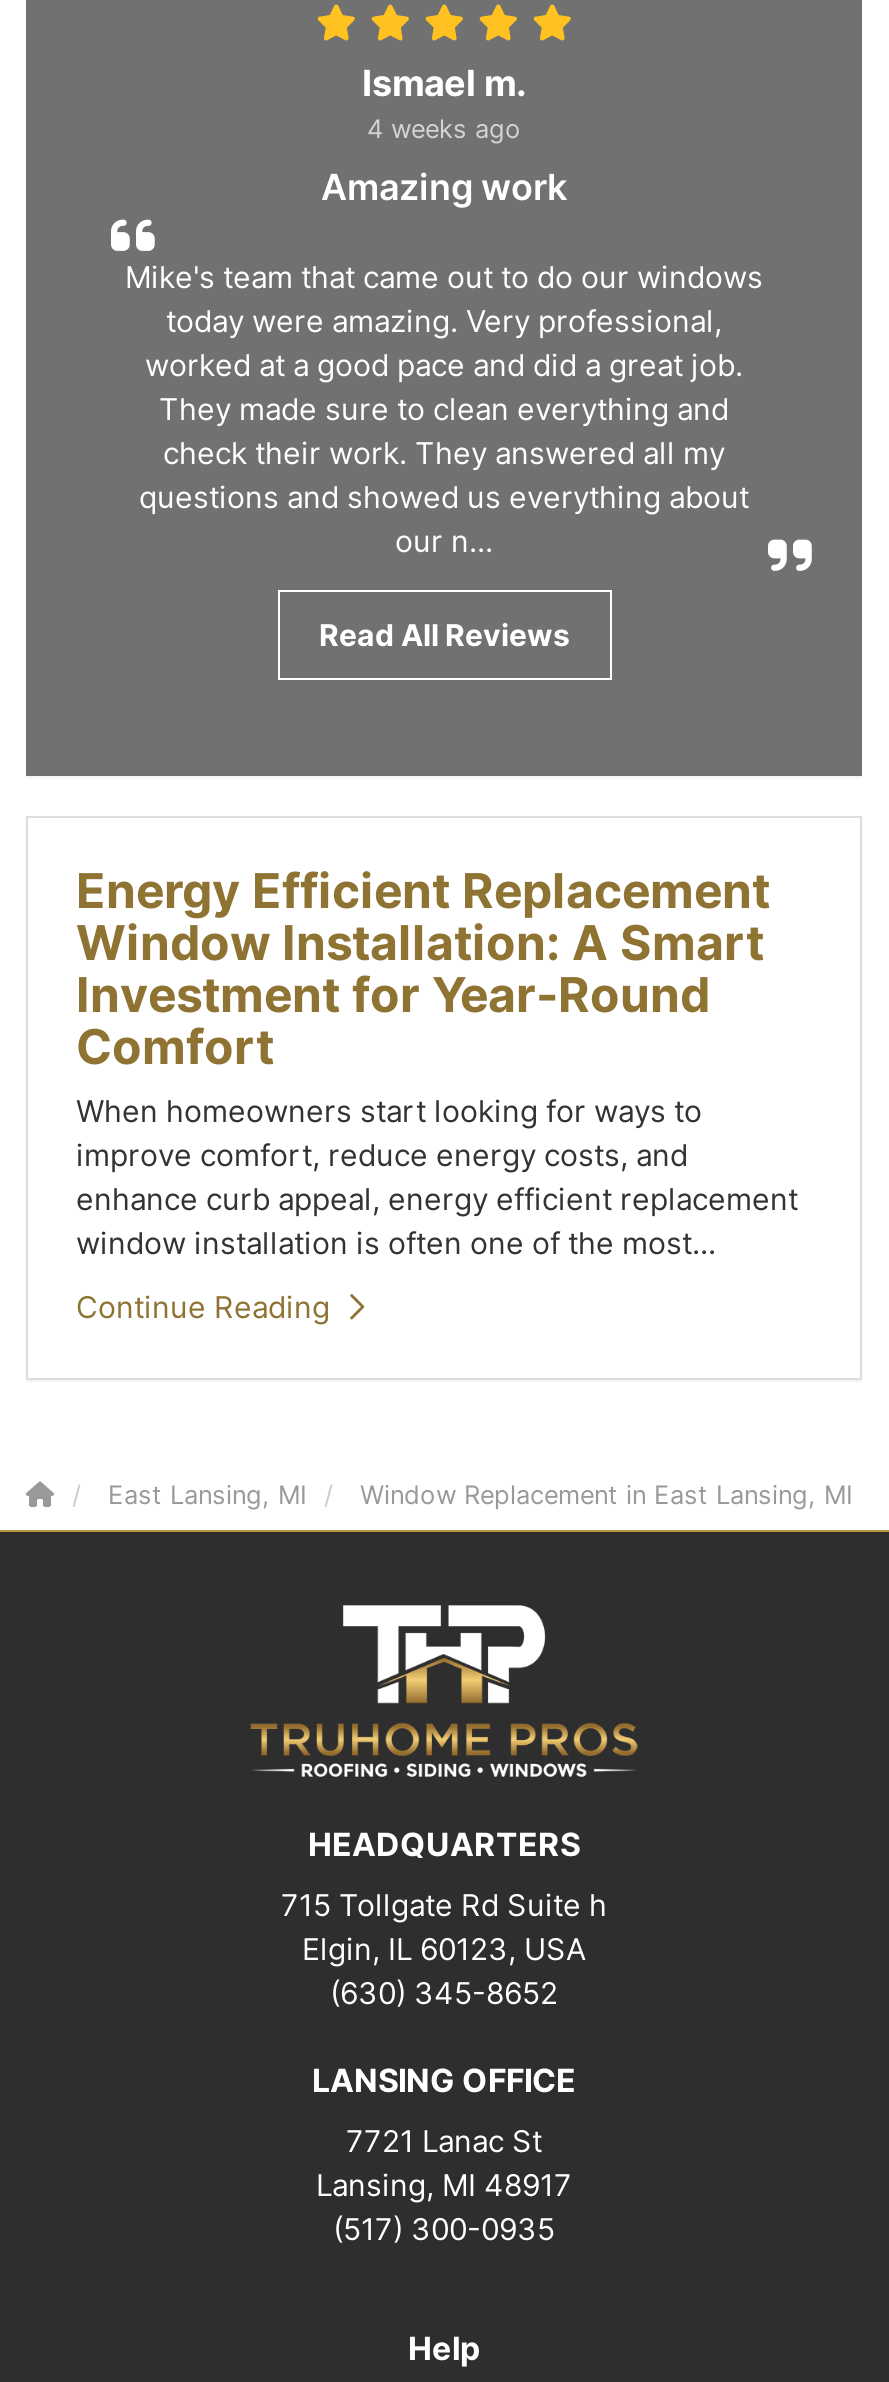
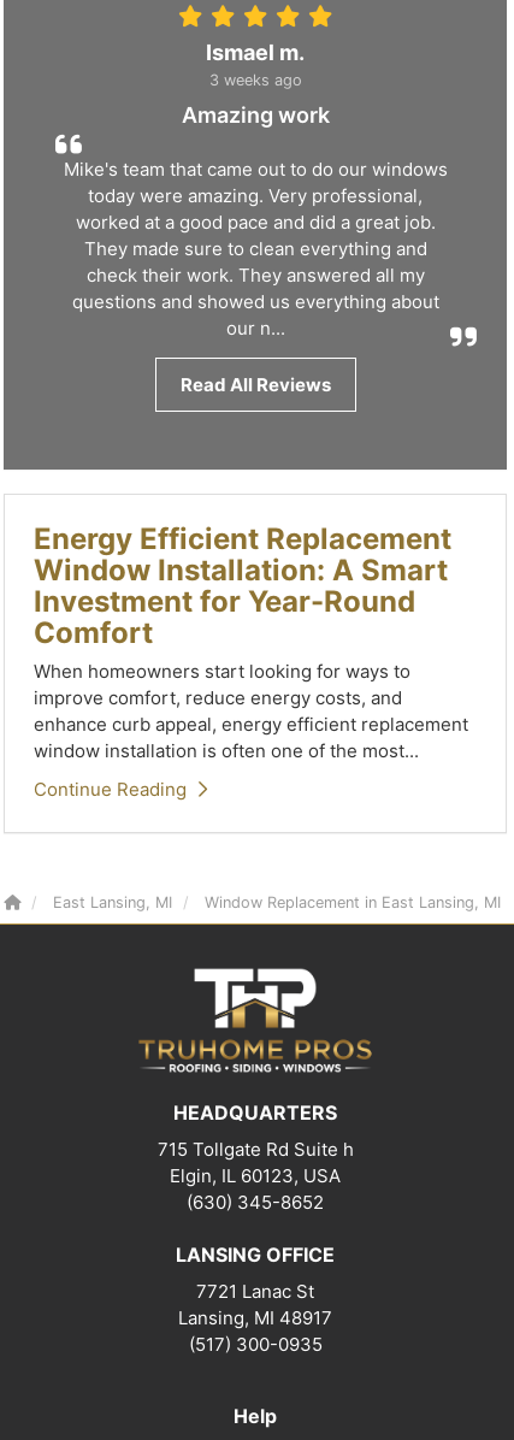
[367,113,521,143] 4 weeks ago -> [209,71,302,89] 3 weeks ago

